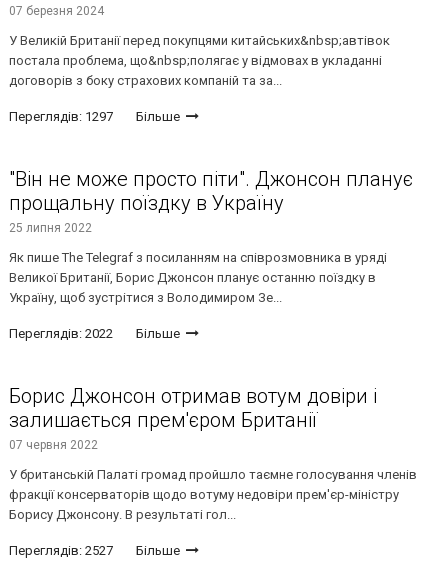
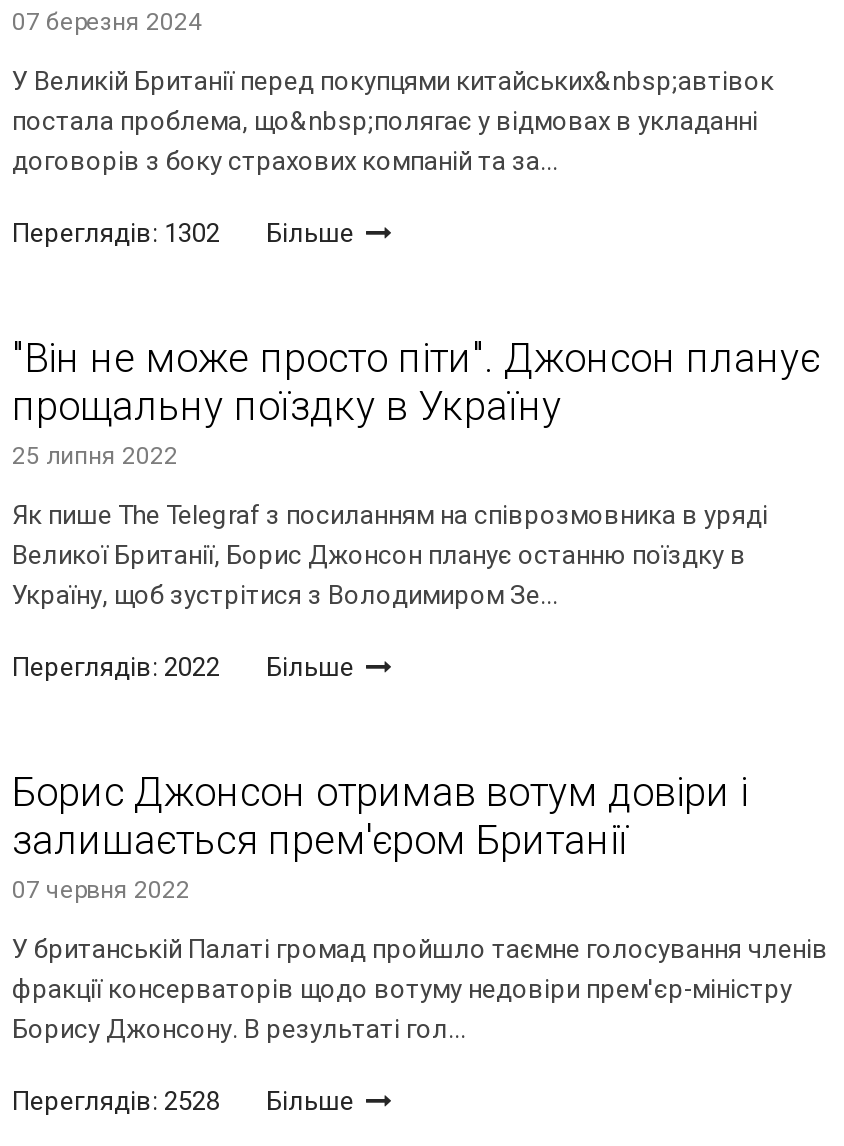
[9,109,183,124] Переглядів: 1297 Більше -> [12,217,360,247] Переглядів: 1302 Більше
[9,543,183,558] Переглядів: 2527 Більше -> [12,1085,360,1115] Переглядів: 2528 Більше

